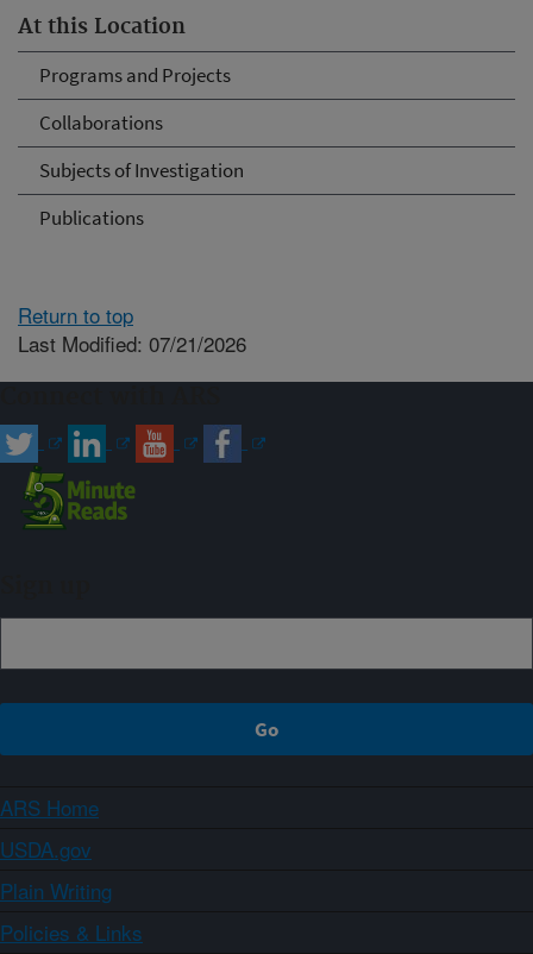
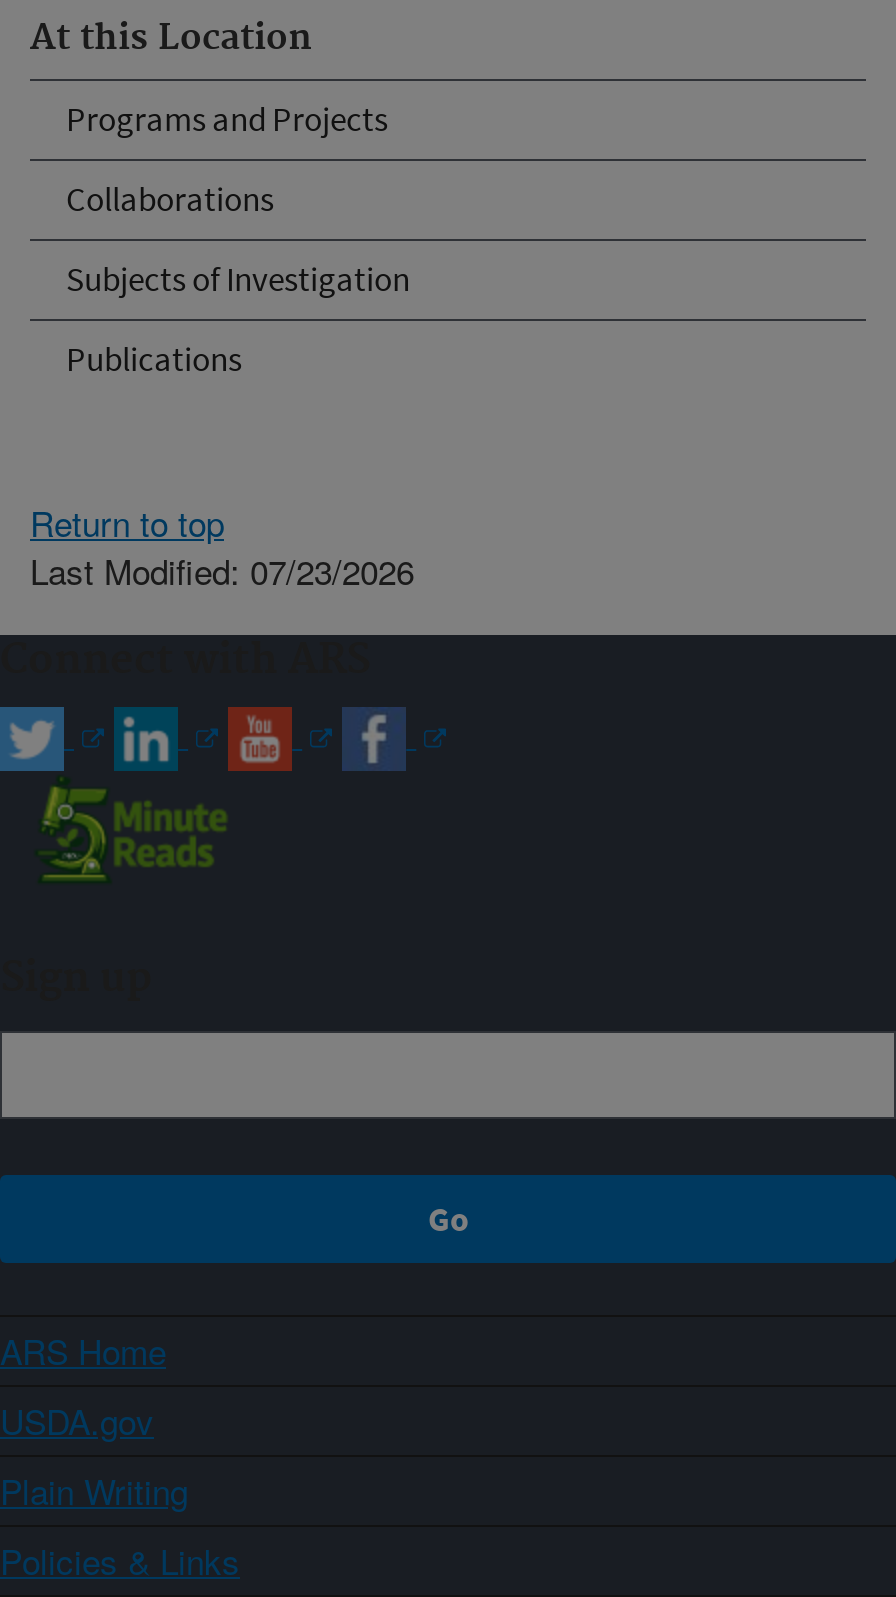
[18,328,246,357] Last Modified: 07/21/2026 -> [30,544,414,594] Last Modified: 07/23/2026

